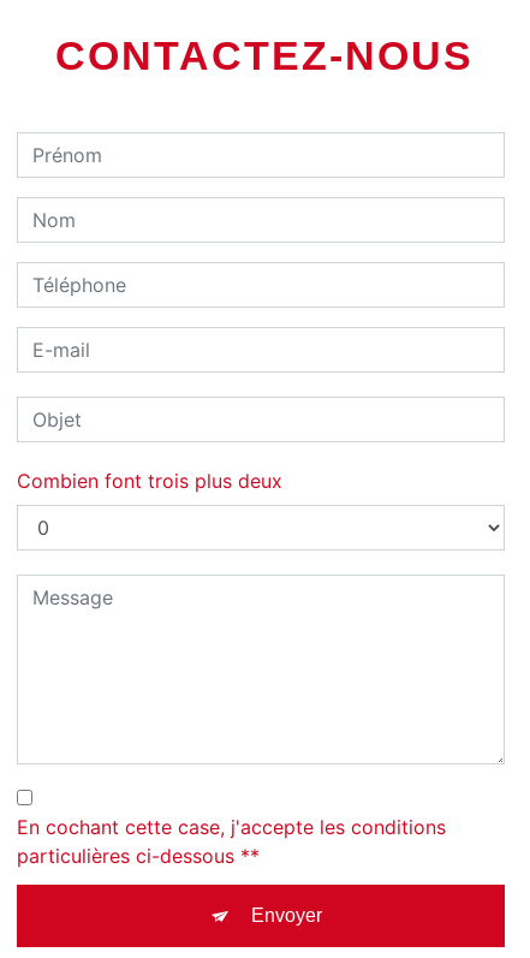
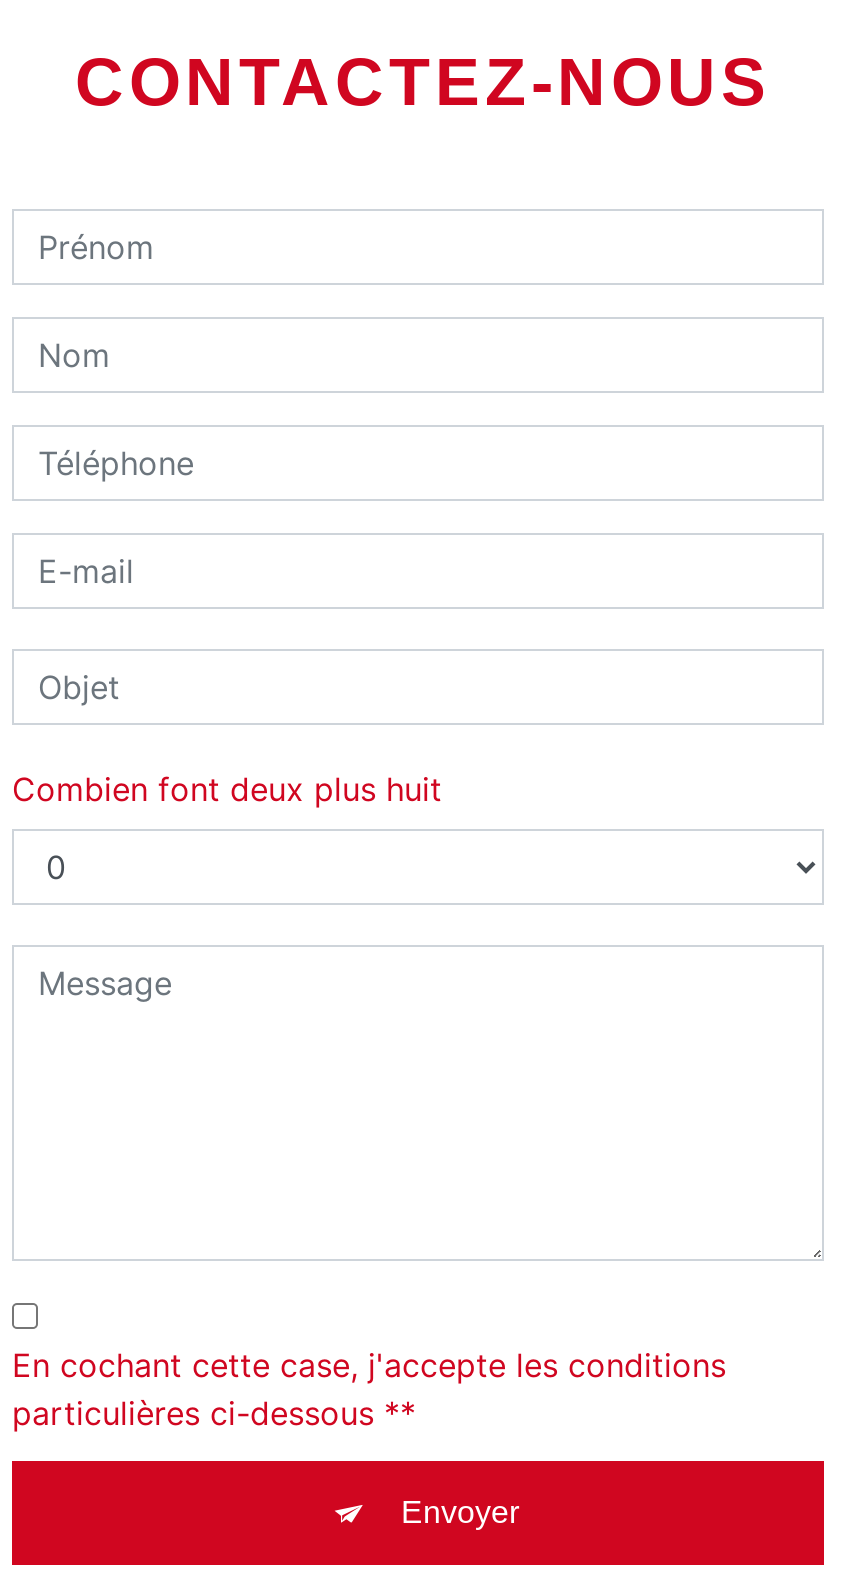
[17,468,282,492] Combien font trois plus deux -> [12,768,442,808] Combien font deux plus huit

